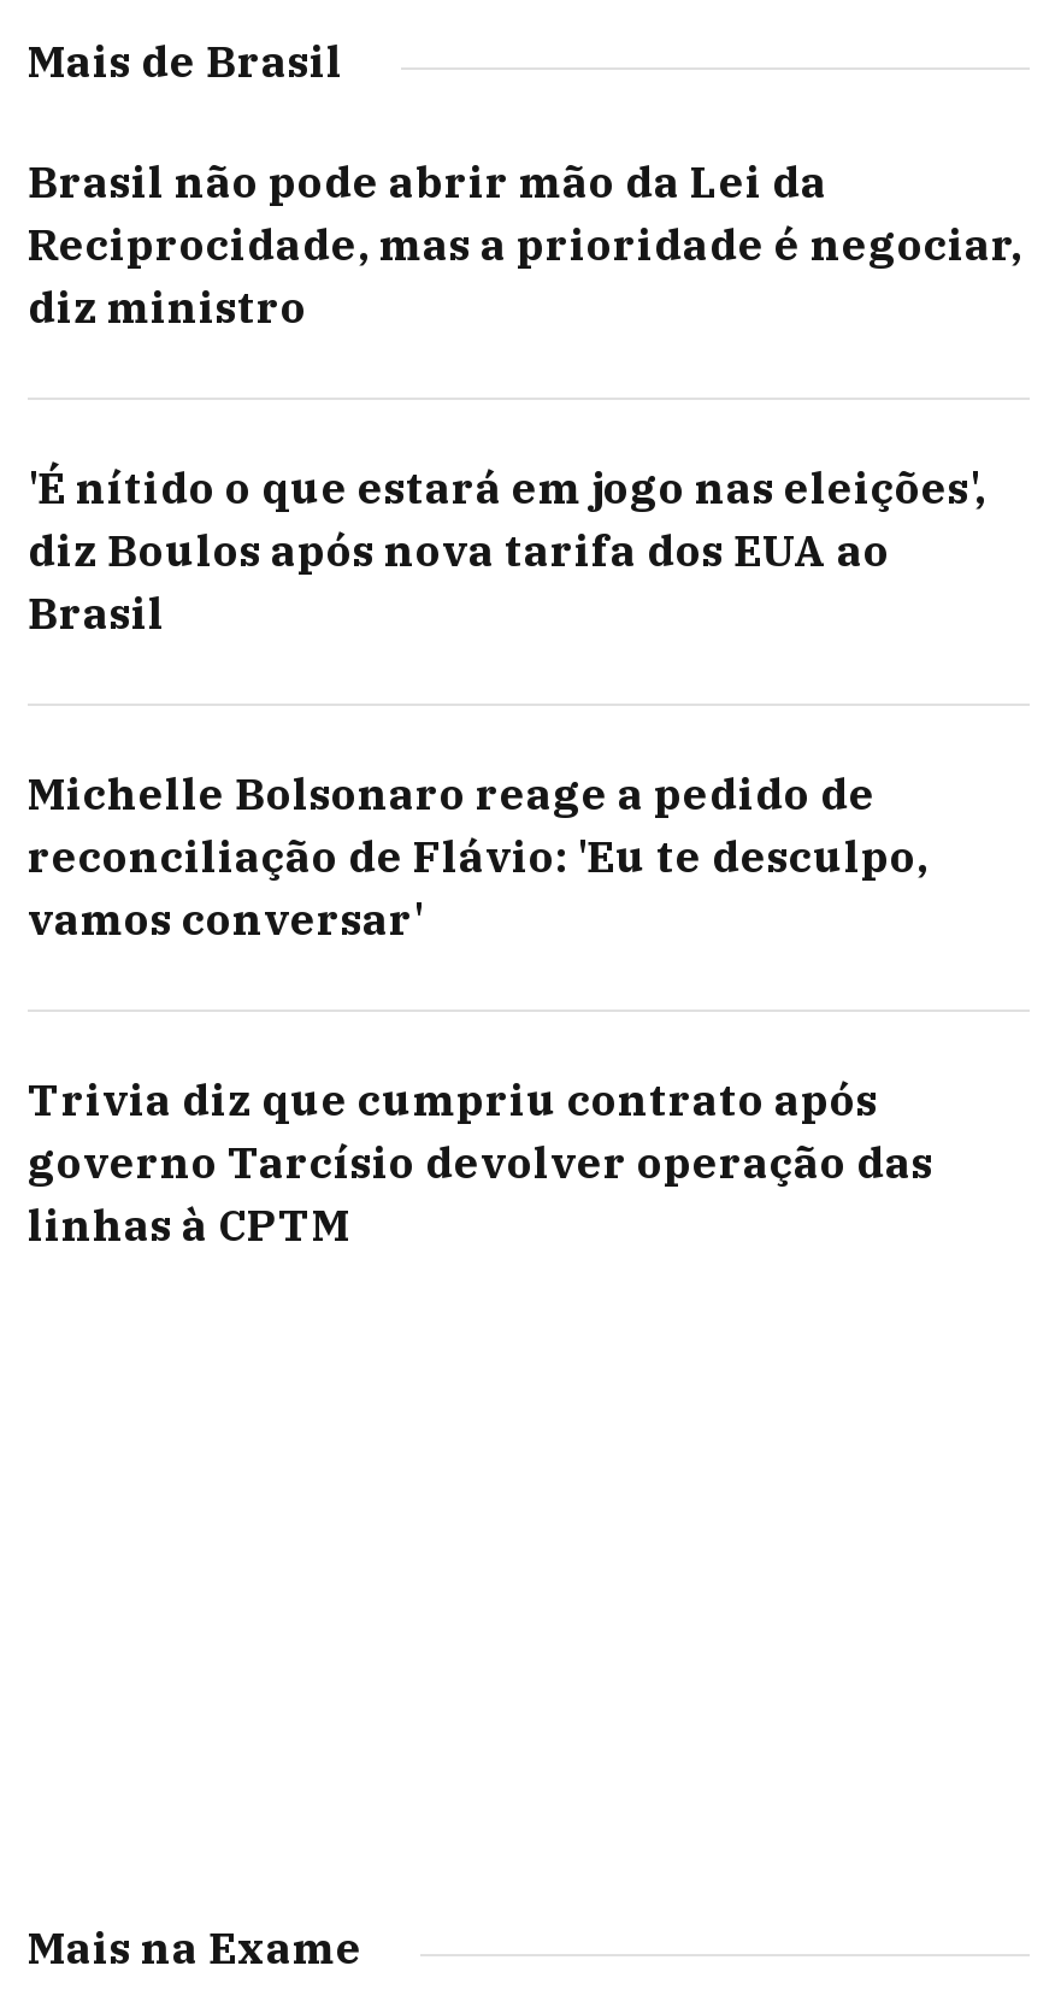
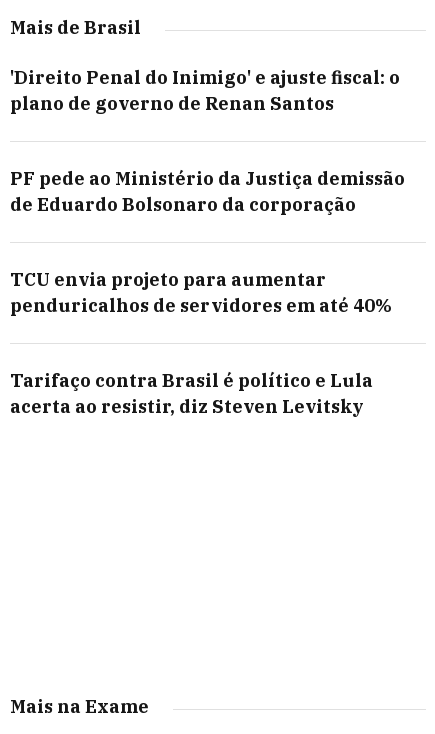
[28,154,1022,335] Brasil não pode abrir mão da Lei da | Reciprocidade, mas a prioridade é negociar, | diz ministro -> [10,66,400,115] 'Direito Penal do Inimigo' e ajuste fiscal: o | plano de governo de Renan Santos
[28,460,986,641] 'É nítido o que estará em jogo nas eleições', | diz Boulos após nova tarifa dos EUA ao | Brasil -> [10,167,405,216] PF pede ao Ministério da Justiça demissão | de Eduardo Bolsonaro da corporação
[28,766,929,947] Michelle Bolsonaro reage a pedido de | reconciliação de Flávio: 'Eu te desculpo, | vamos conversar' -> [10,268,392,317] TCU envia projeto para aumentar | penduricalhos de servidores em até 40%
[28,1072,933,1253] Trivia diz que cumpriu contrato após | governo Tarcísio devolver operação das | linhas à CPTM -> [10,369,373,418] Tarifaço contra Brasil é político e Lula | acerta ao resistir, diz Steven Levitsky

